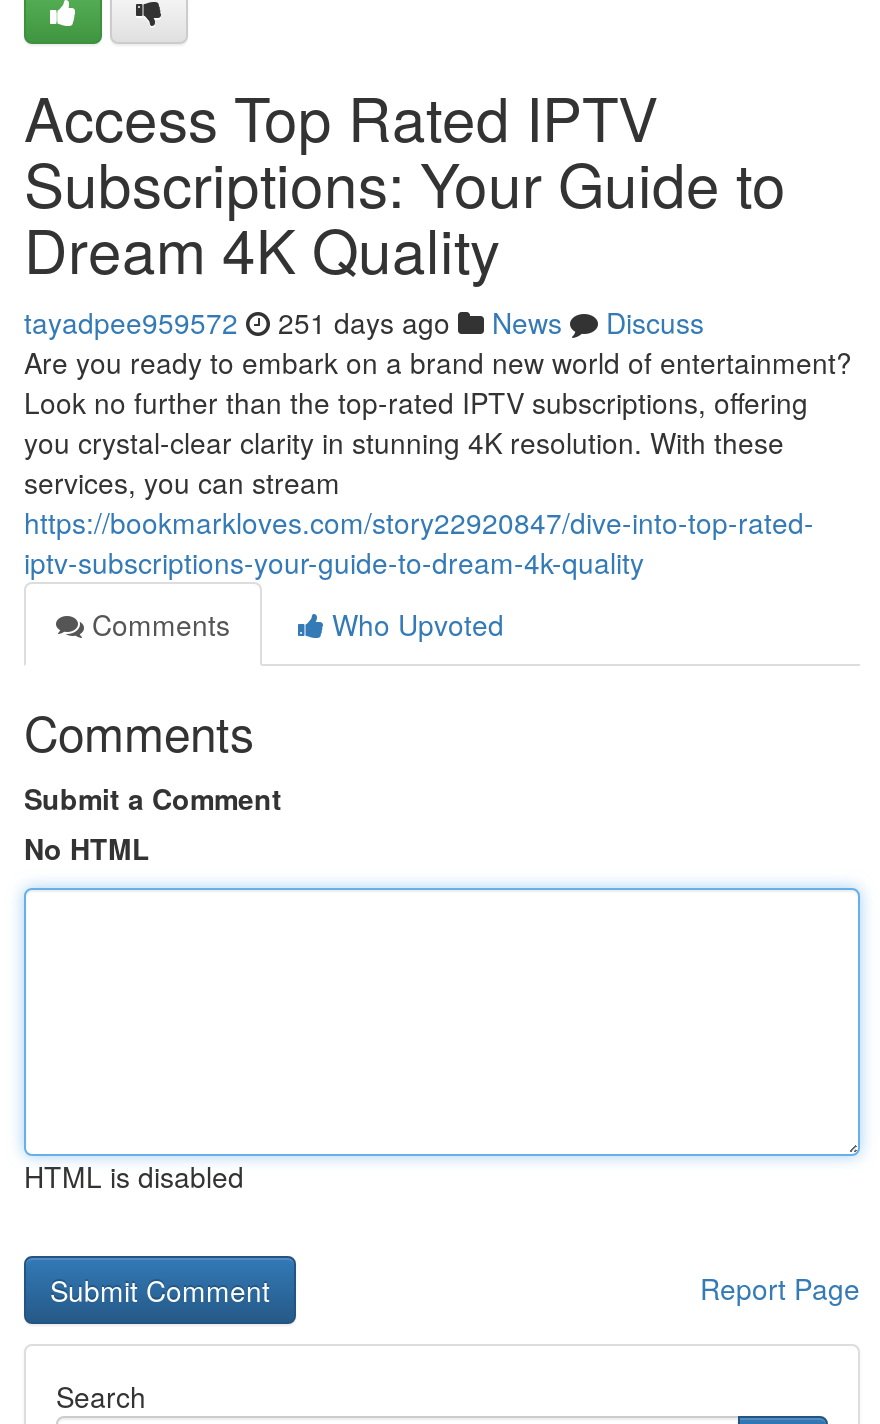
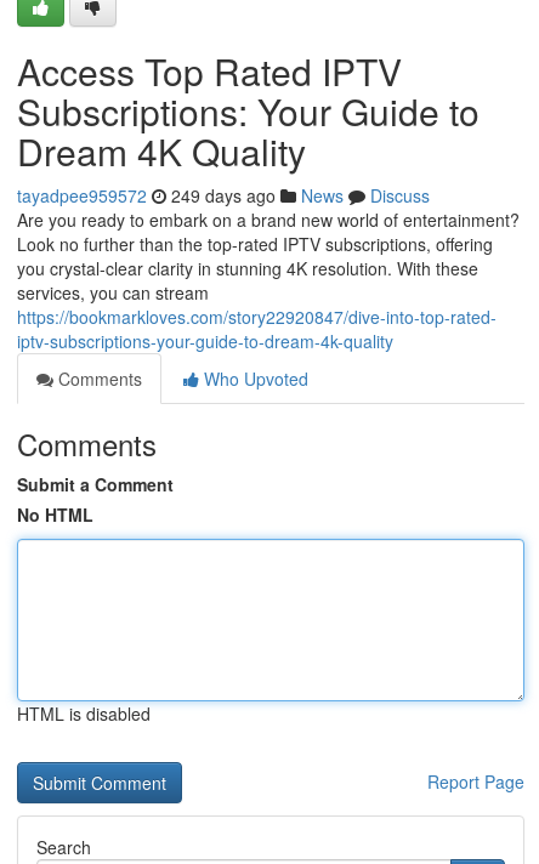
[24,302,704,342] tayadpee959572 251 days ago News Discuss -> [17,183,430,208] tayadpee959572 249 days ago News Discuss

